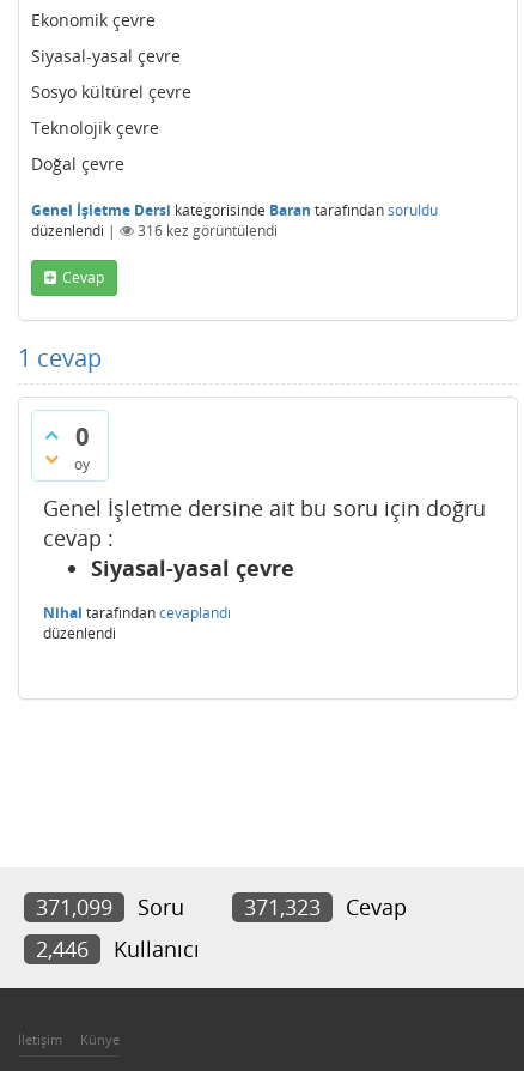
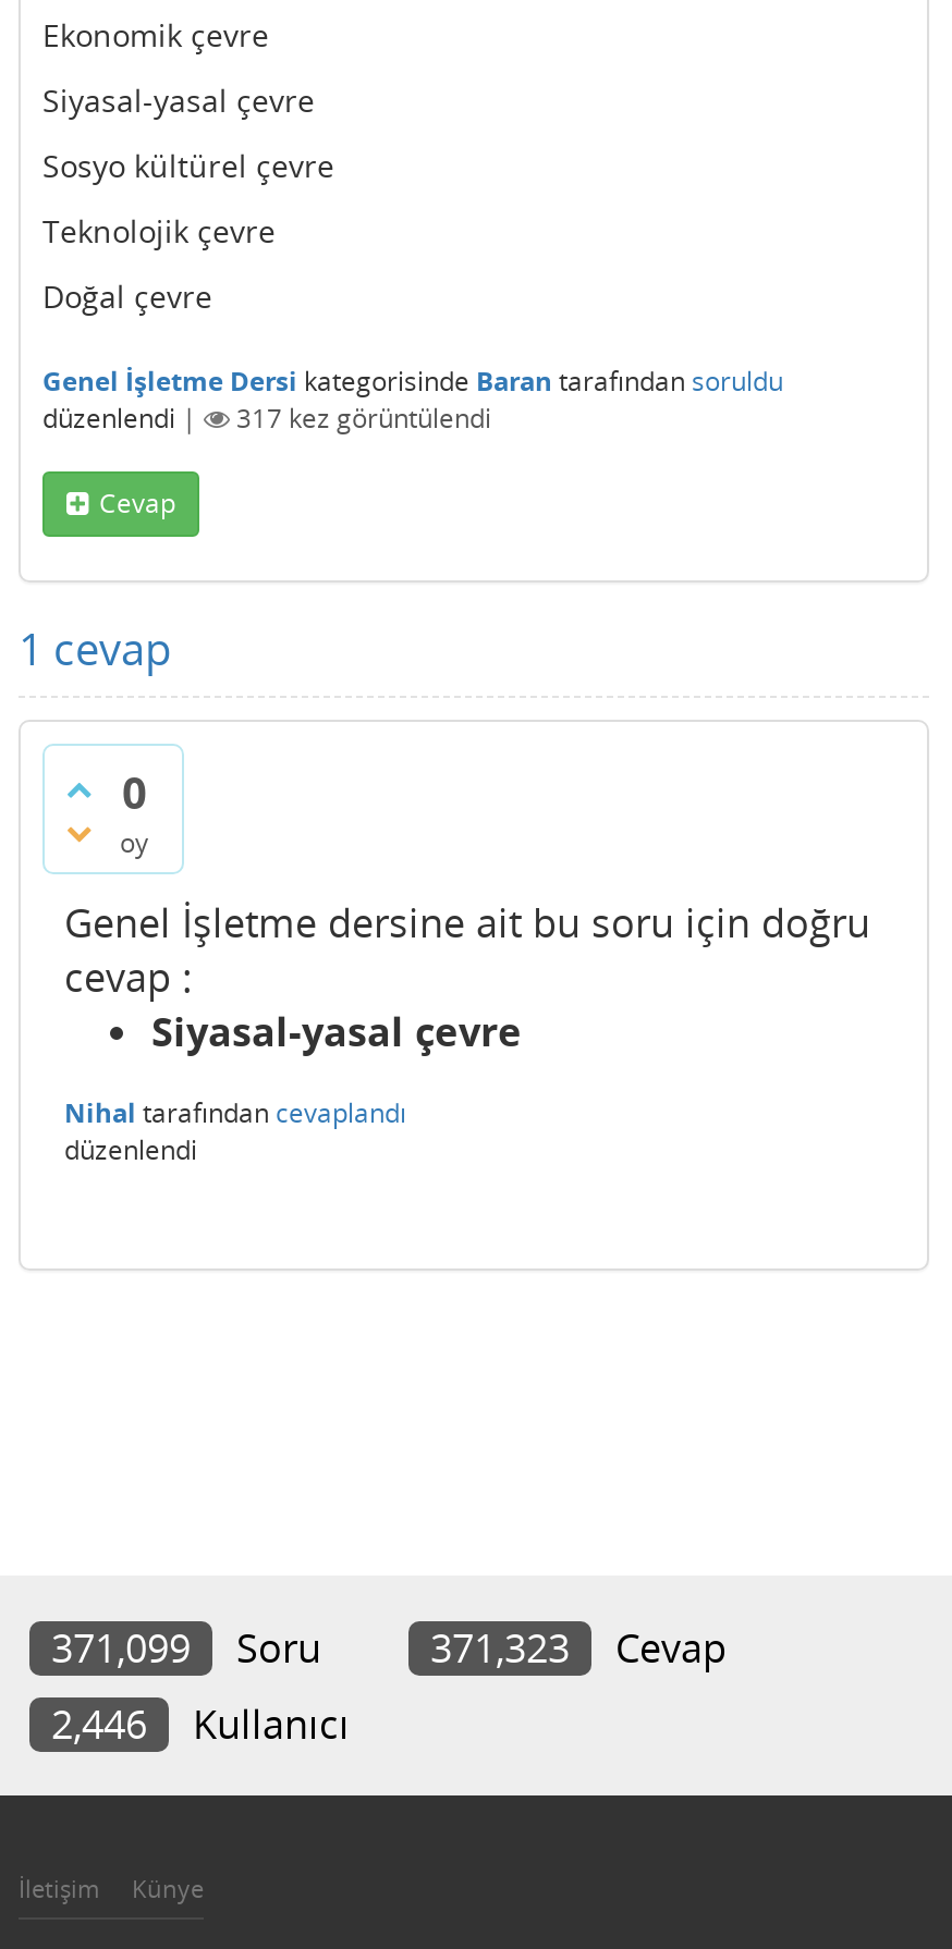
[138,220,278,241] 316 kez görüntülendi -> [236,400,491,437] 317 kez görüntülendi

